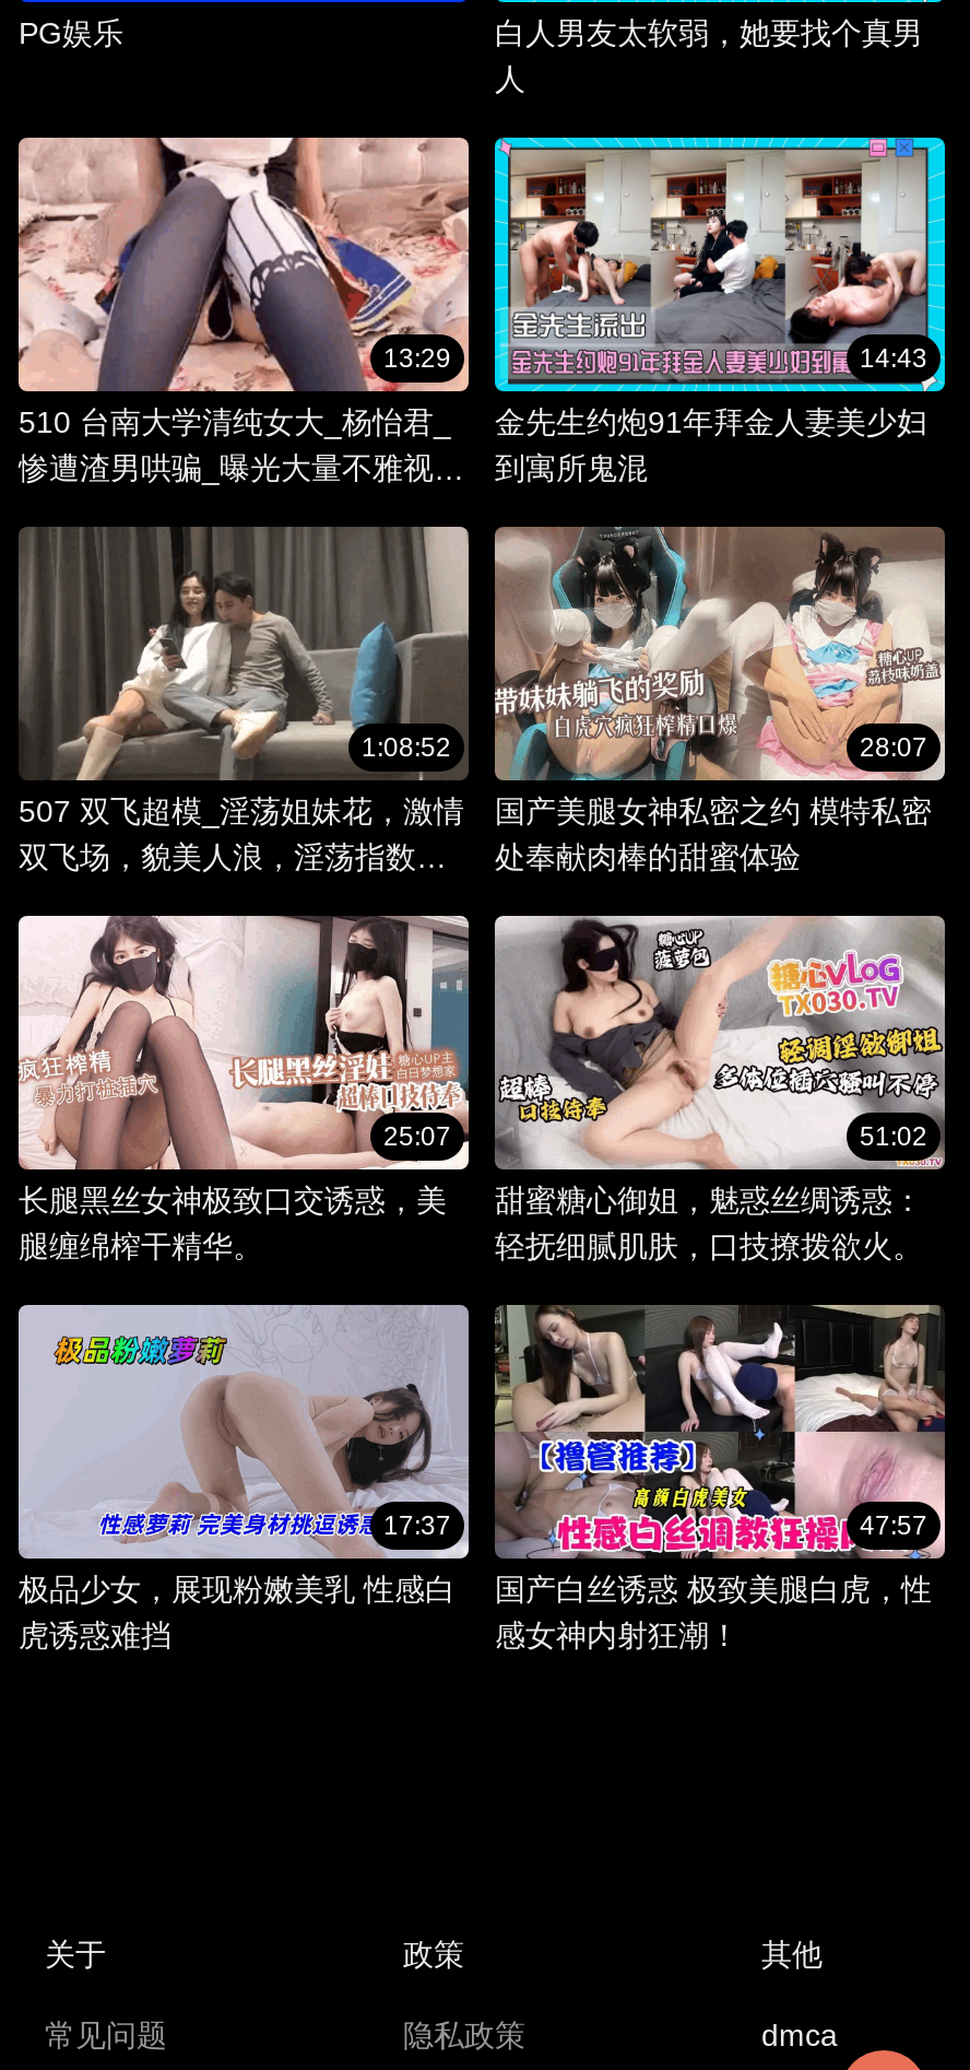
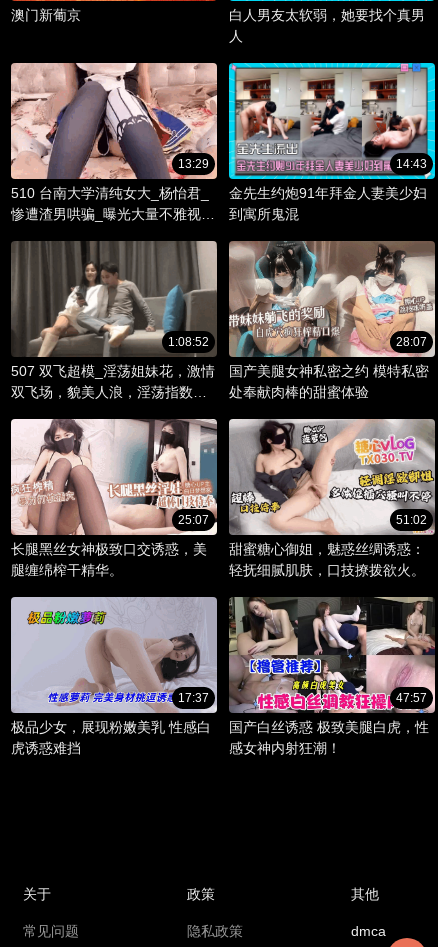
[19,16,123,51] PG娱乐 -> [11,7,81,23] 澳门新葡京

